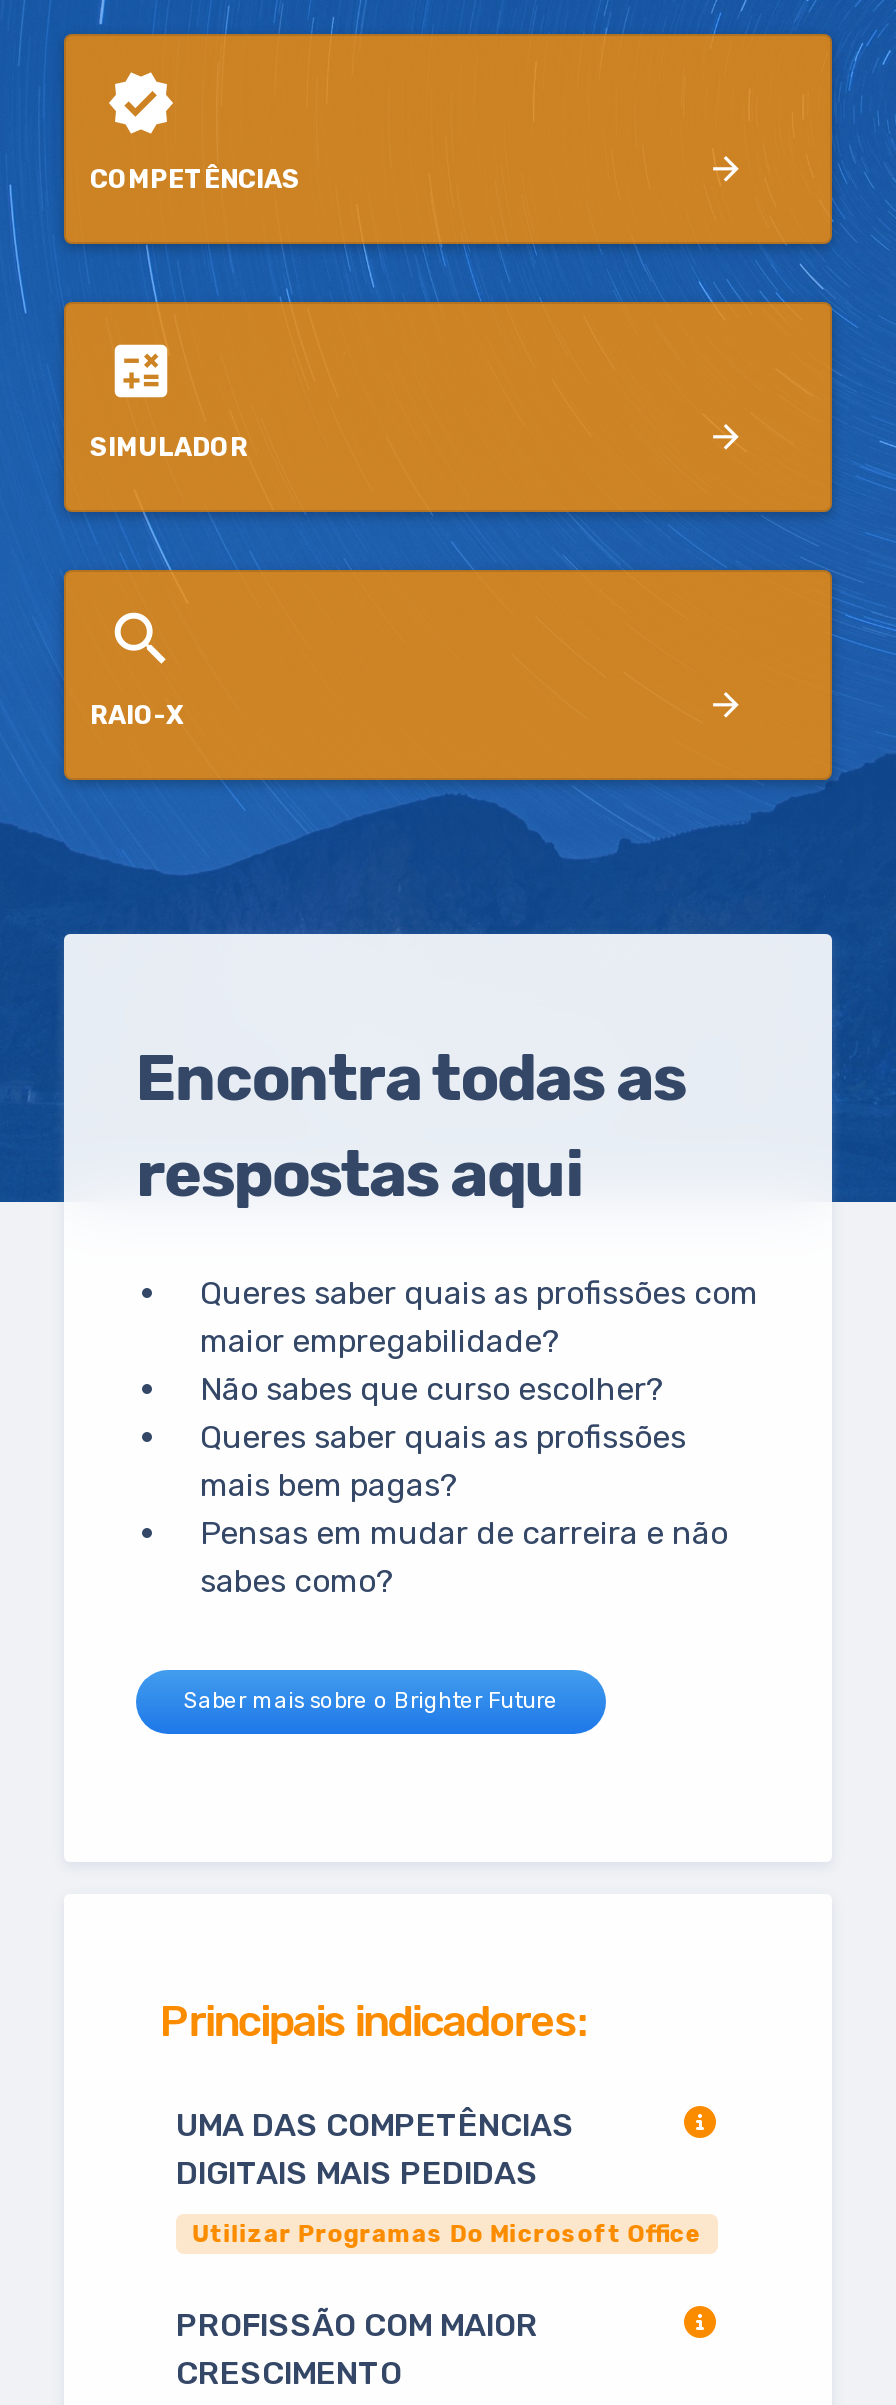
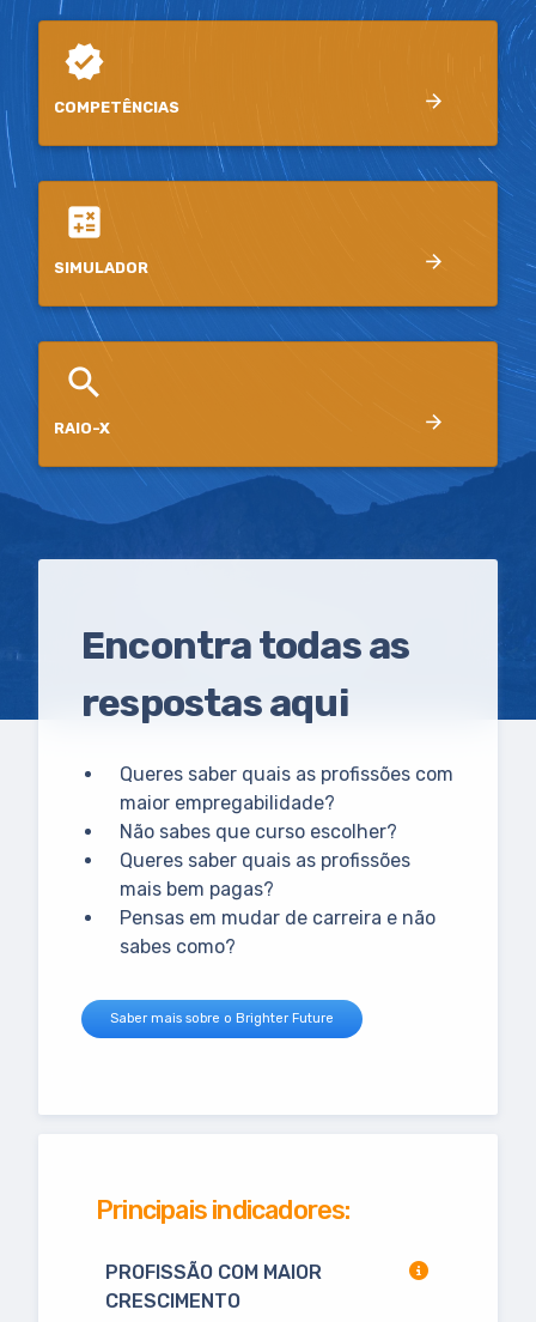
[176,2106,702,2248] UMA DAS COMPETÊNCIAS | DIGITAIS MAIS PEDIDAS | Utilizar Programas Do Microsoft Office -> none

